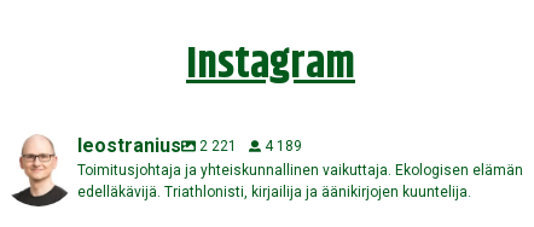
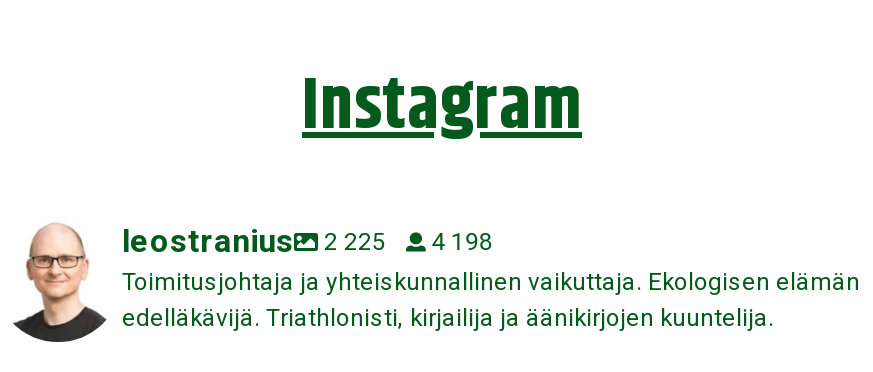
[199,138,237,154] 2 221 -> [324,228,386,256] 2 225
[264,138,302,154] 4 189 -> [431,228,493,256] 4 198

